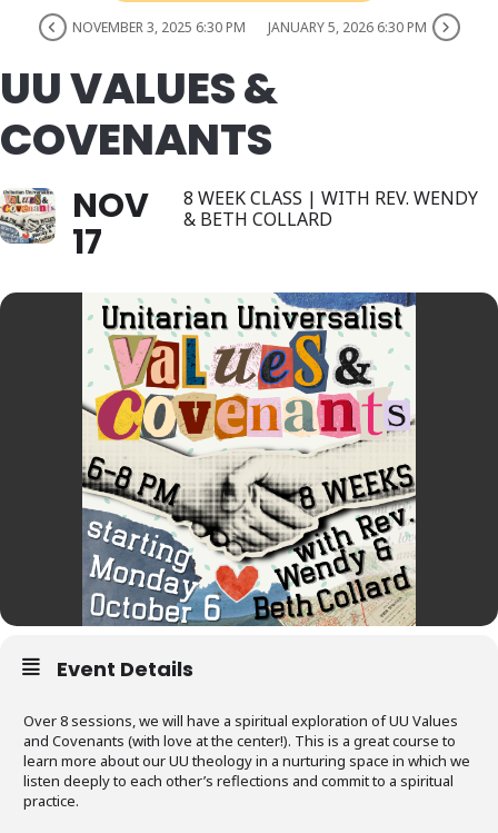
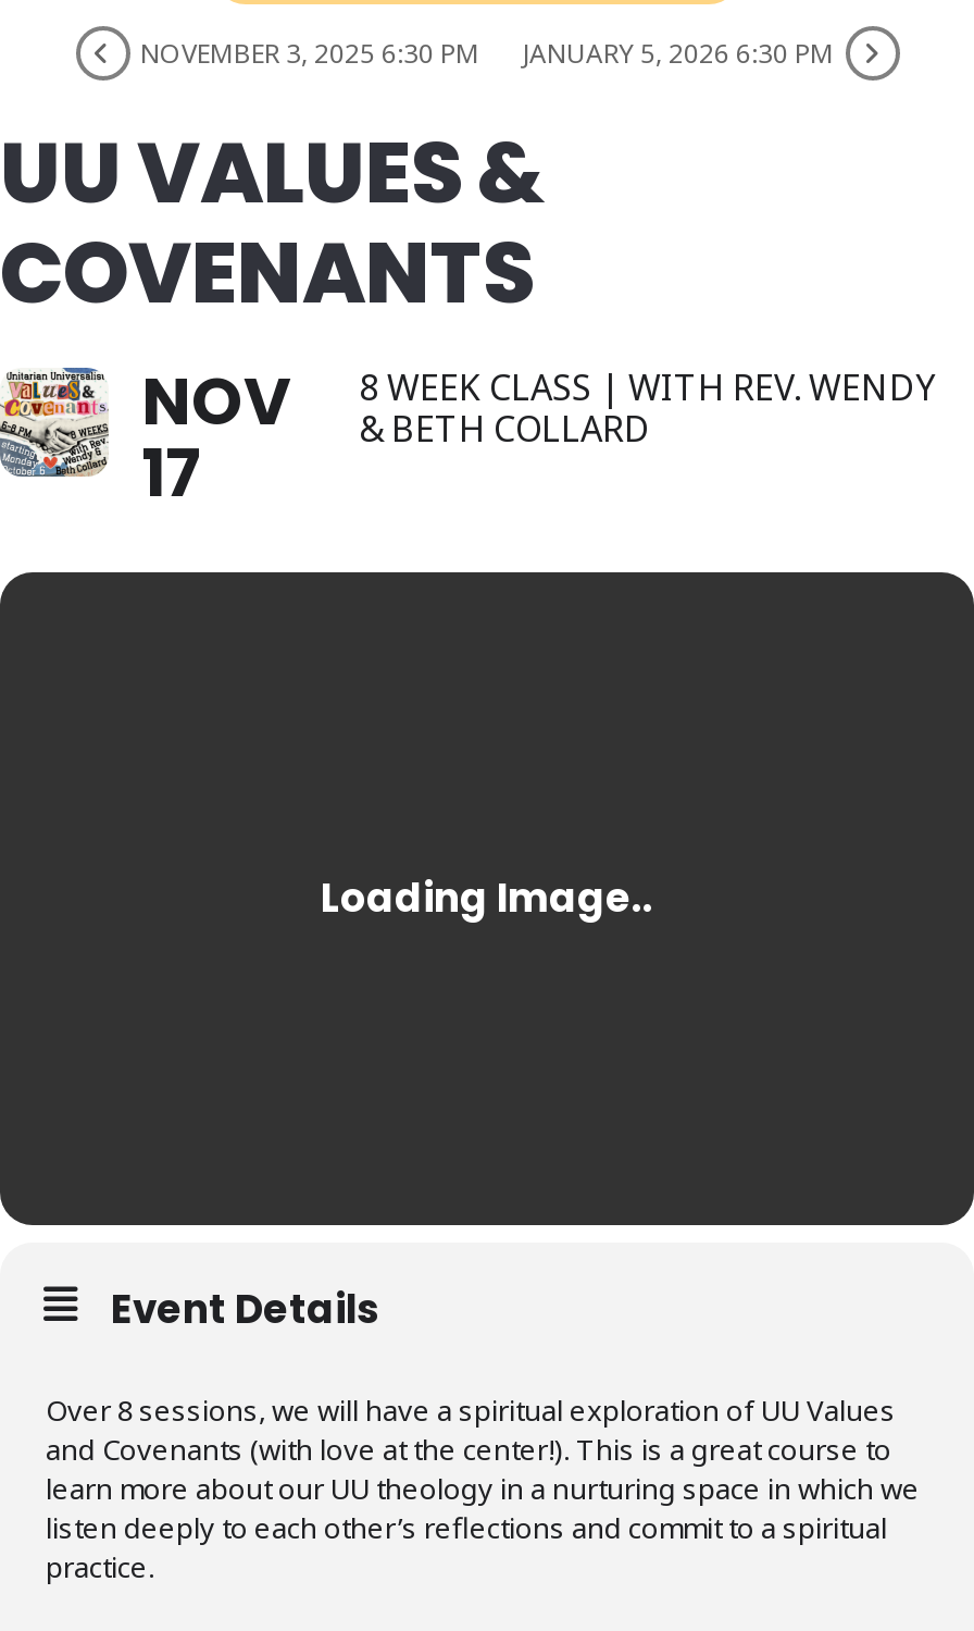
[81,291,417,626] [image] -> none

